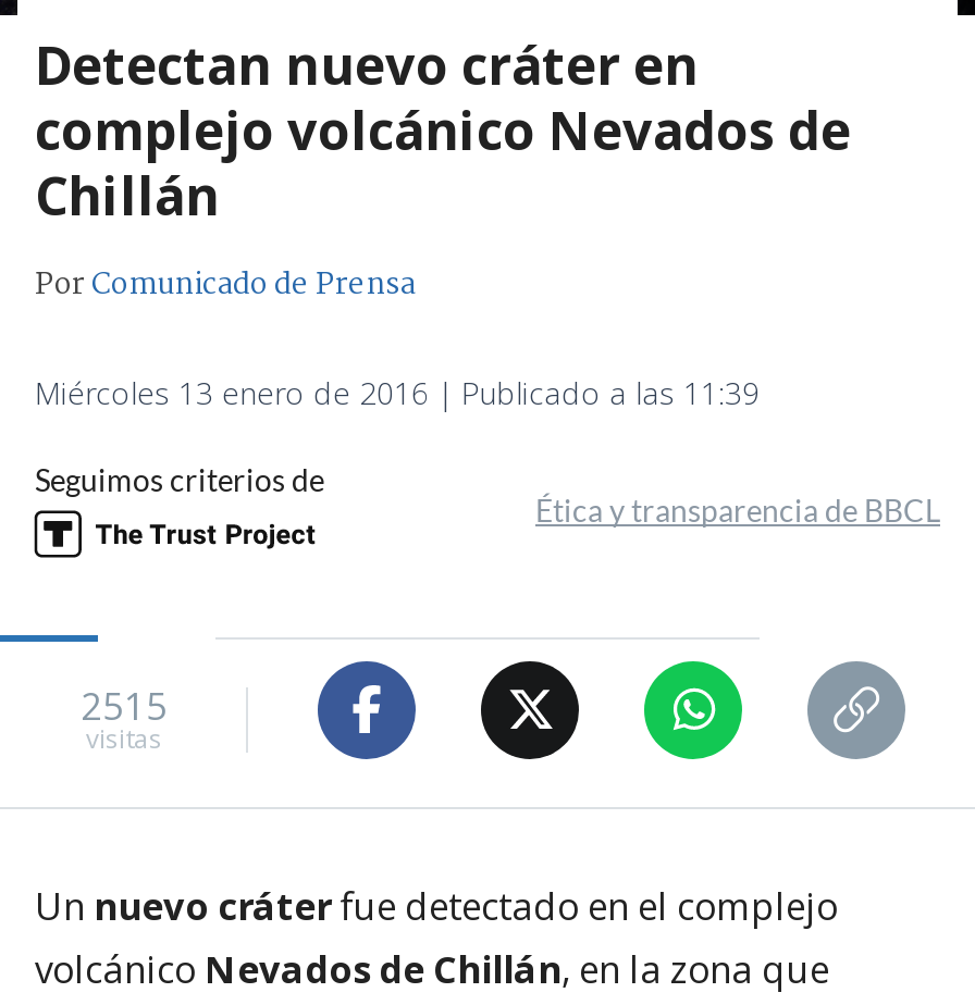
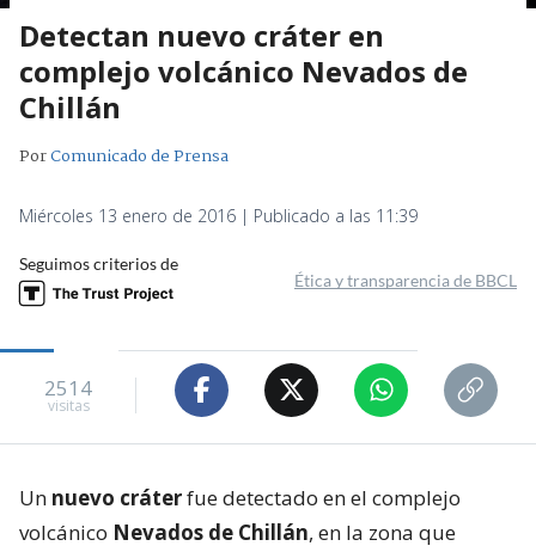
[81,682,168,732] 2515 -> [44,374,92,402] 2514

